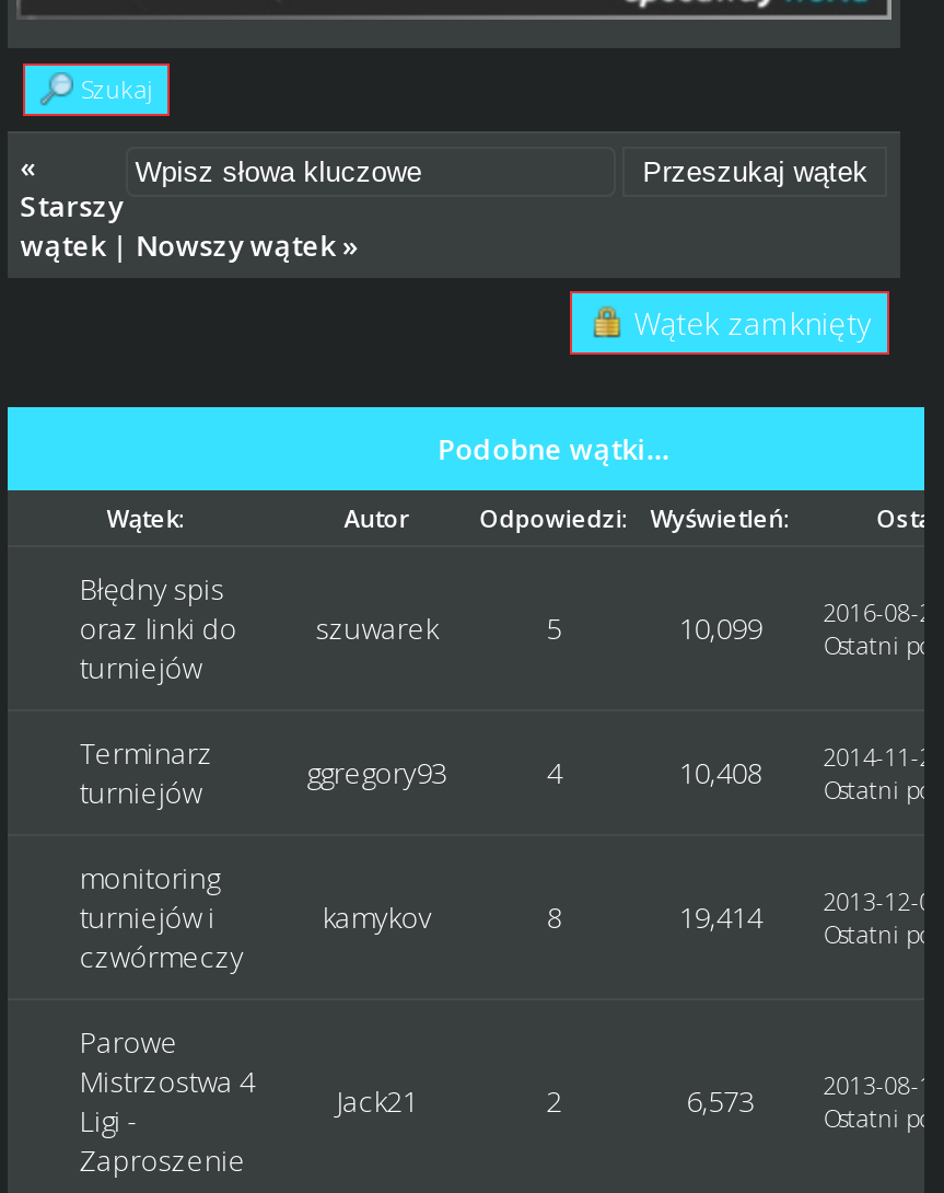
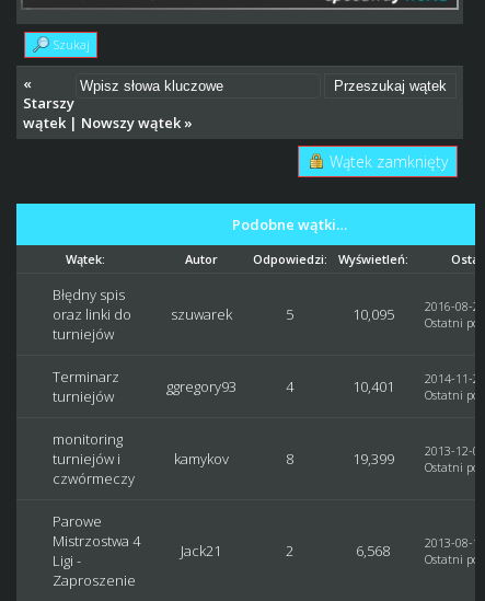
[679,608,762,648] 10,099 -> [352,304,394,324] 10,095
[679,753,762,792] 10,408 -> [352,376,394,396] 10,401
[679,897,762,936] 19,414 -> [352,449,394,468] 19,399
[686,1081,754,1120] 6,573 -> [356,541,390,560] 6,568

